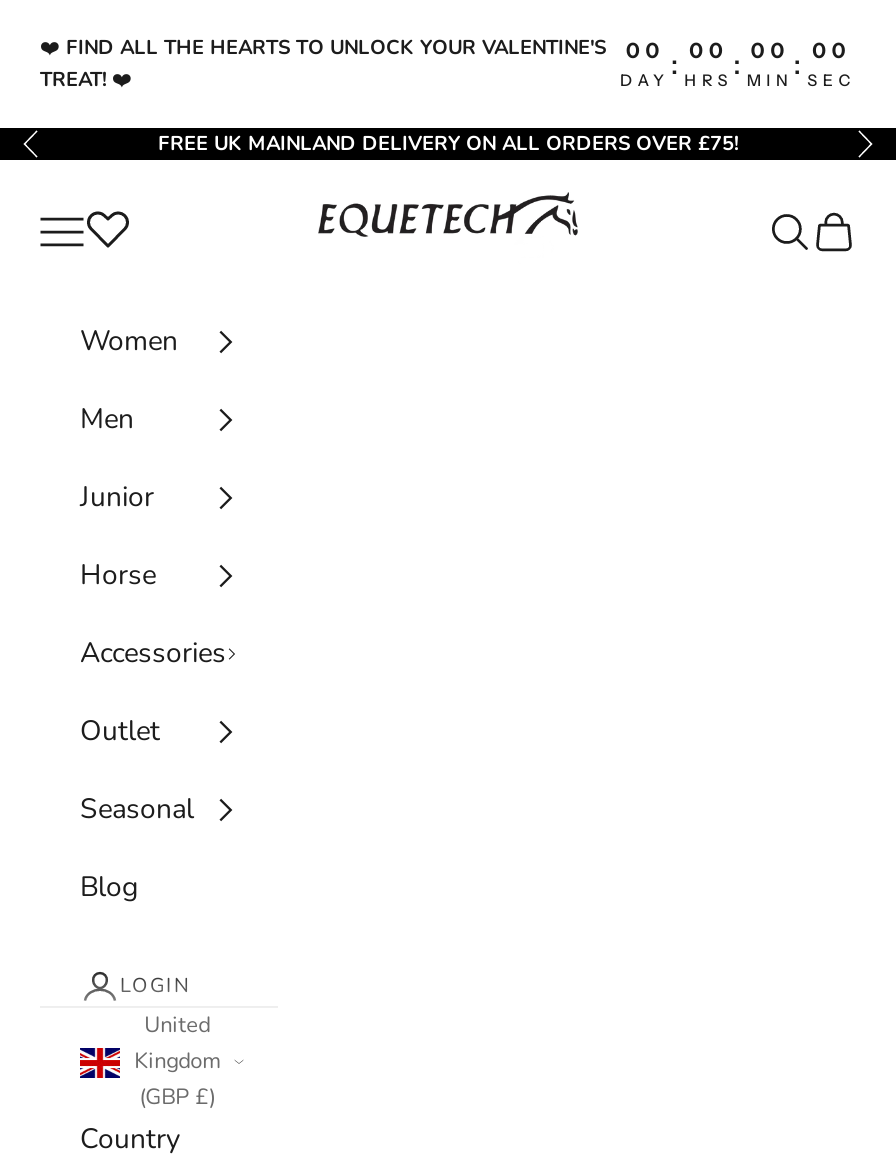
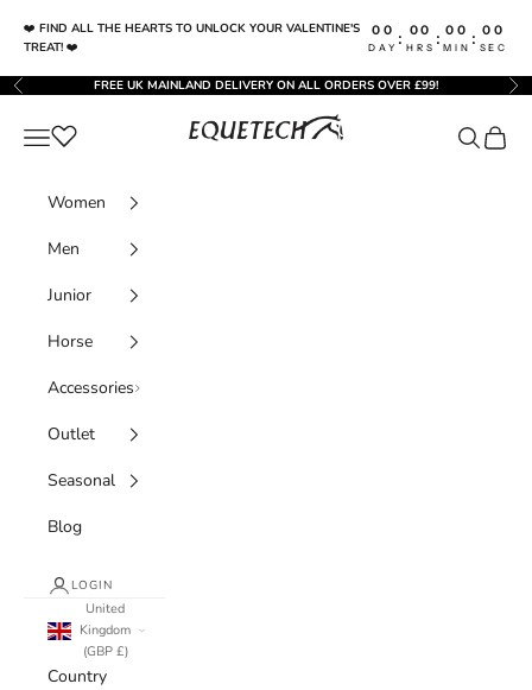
[158,130,738,158] FREE UK MAINLAND DELIVERY ON ALL ORDERS OVER £75! -> [94,77,438,94] FREE UK MAINLAND DELIVERY ON ALL ORDERS OVER £99!

